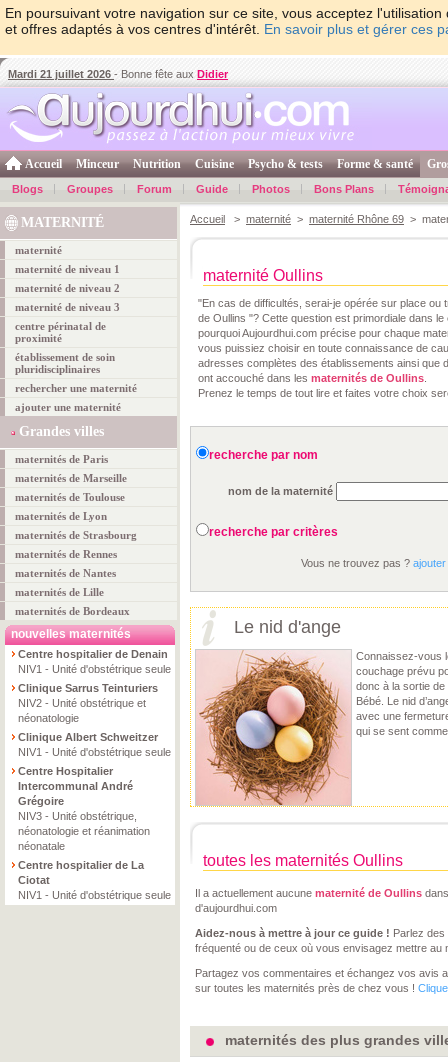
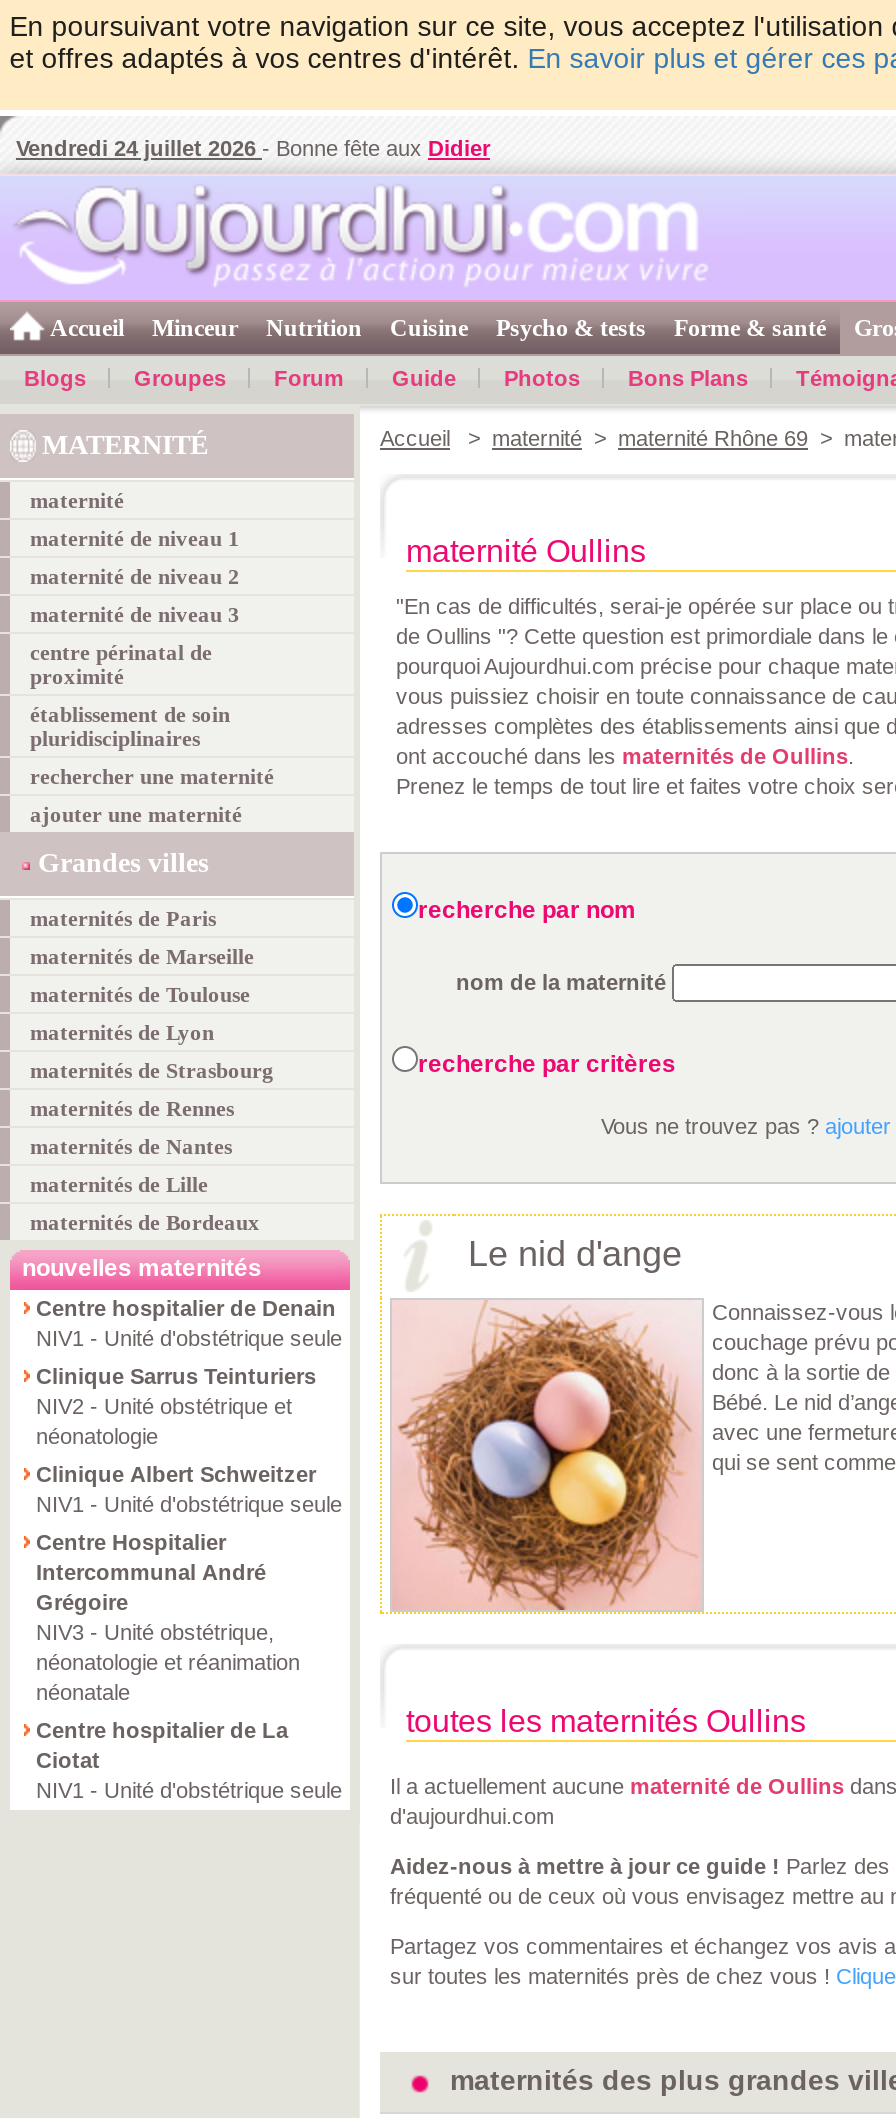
[8,68,228,80] Mardi 21 juillet 2026 - Bonne fête aux Didier -> [16,136,490,160] Vendredi 24 juillet 2026 - Bonne fête aux Didier

